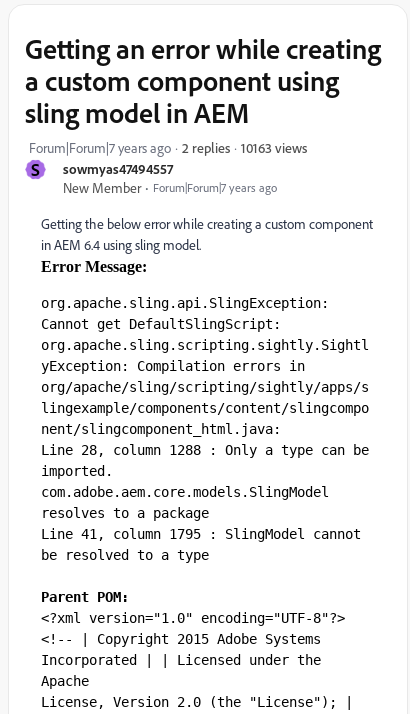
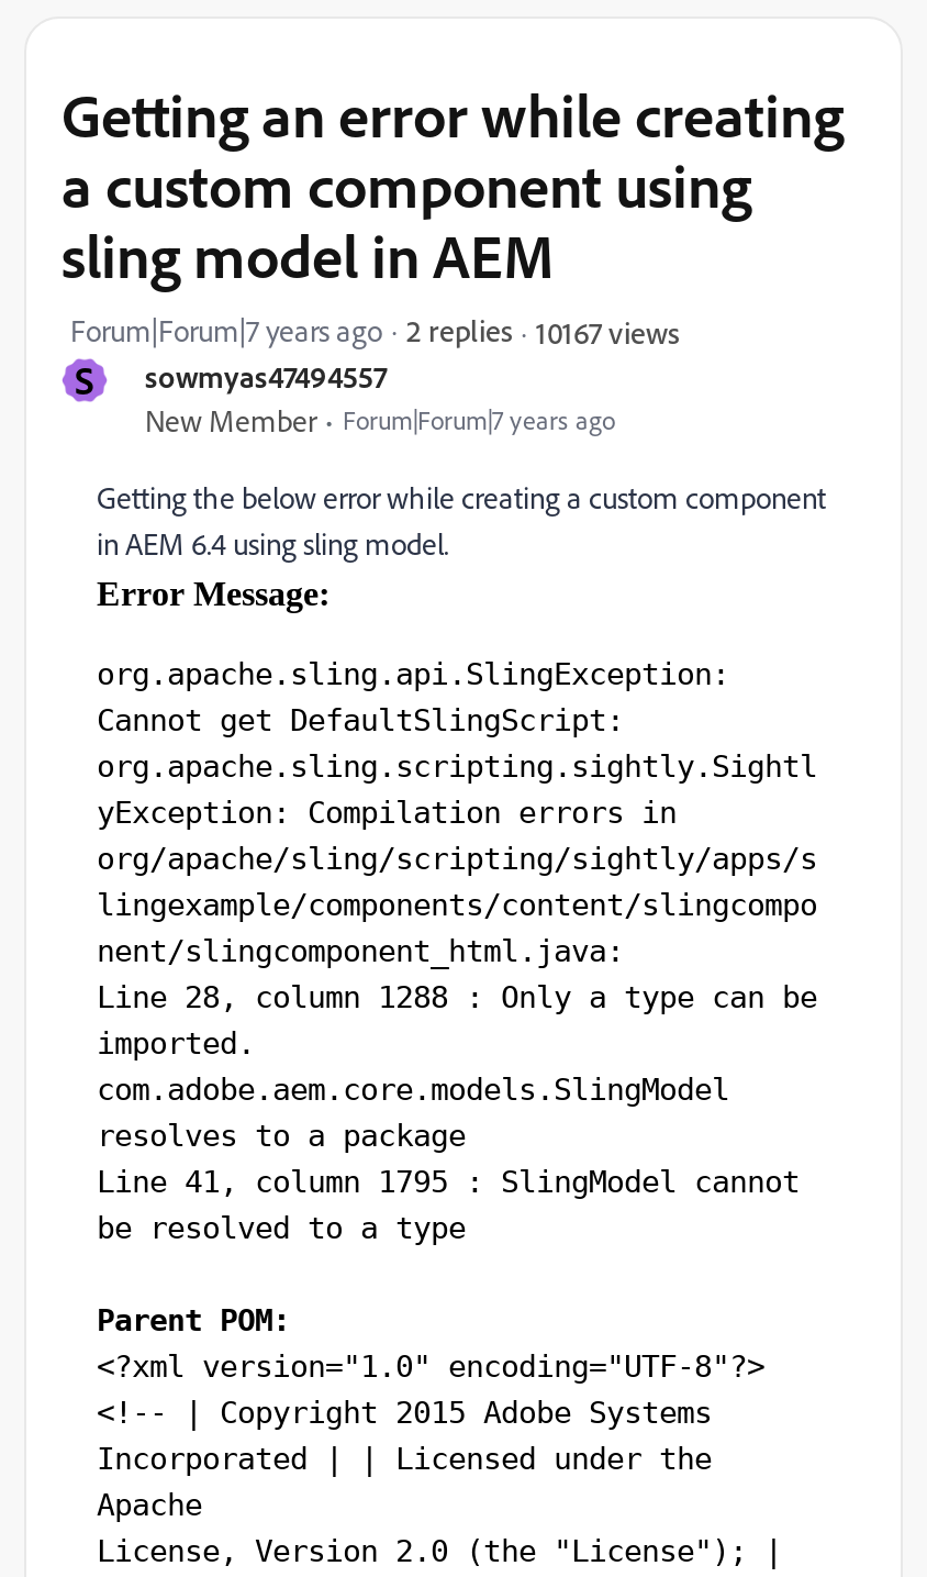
[241,138,307,155] 10163 views -> [536,312,679,349] 10167 views

